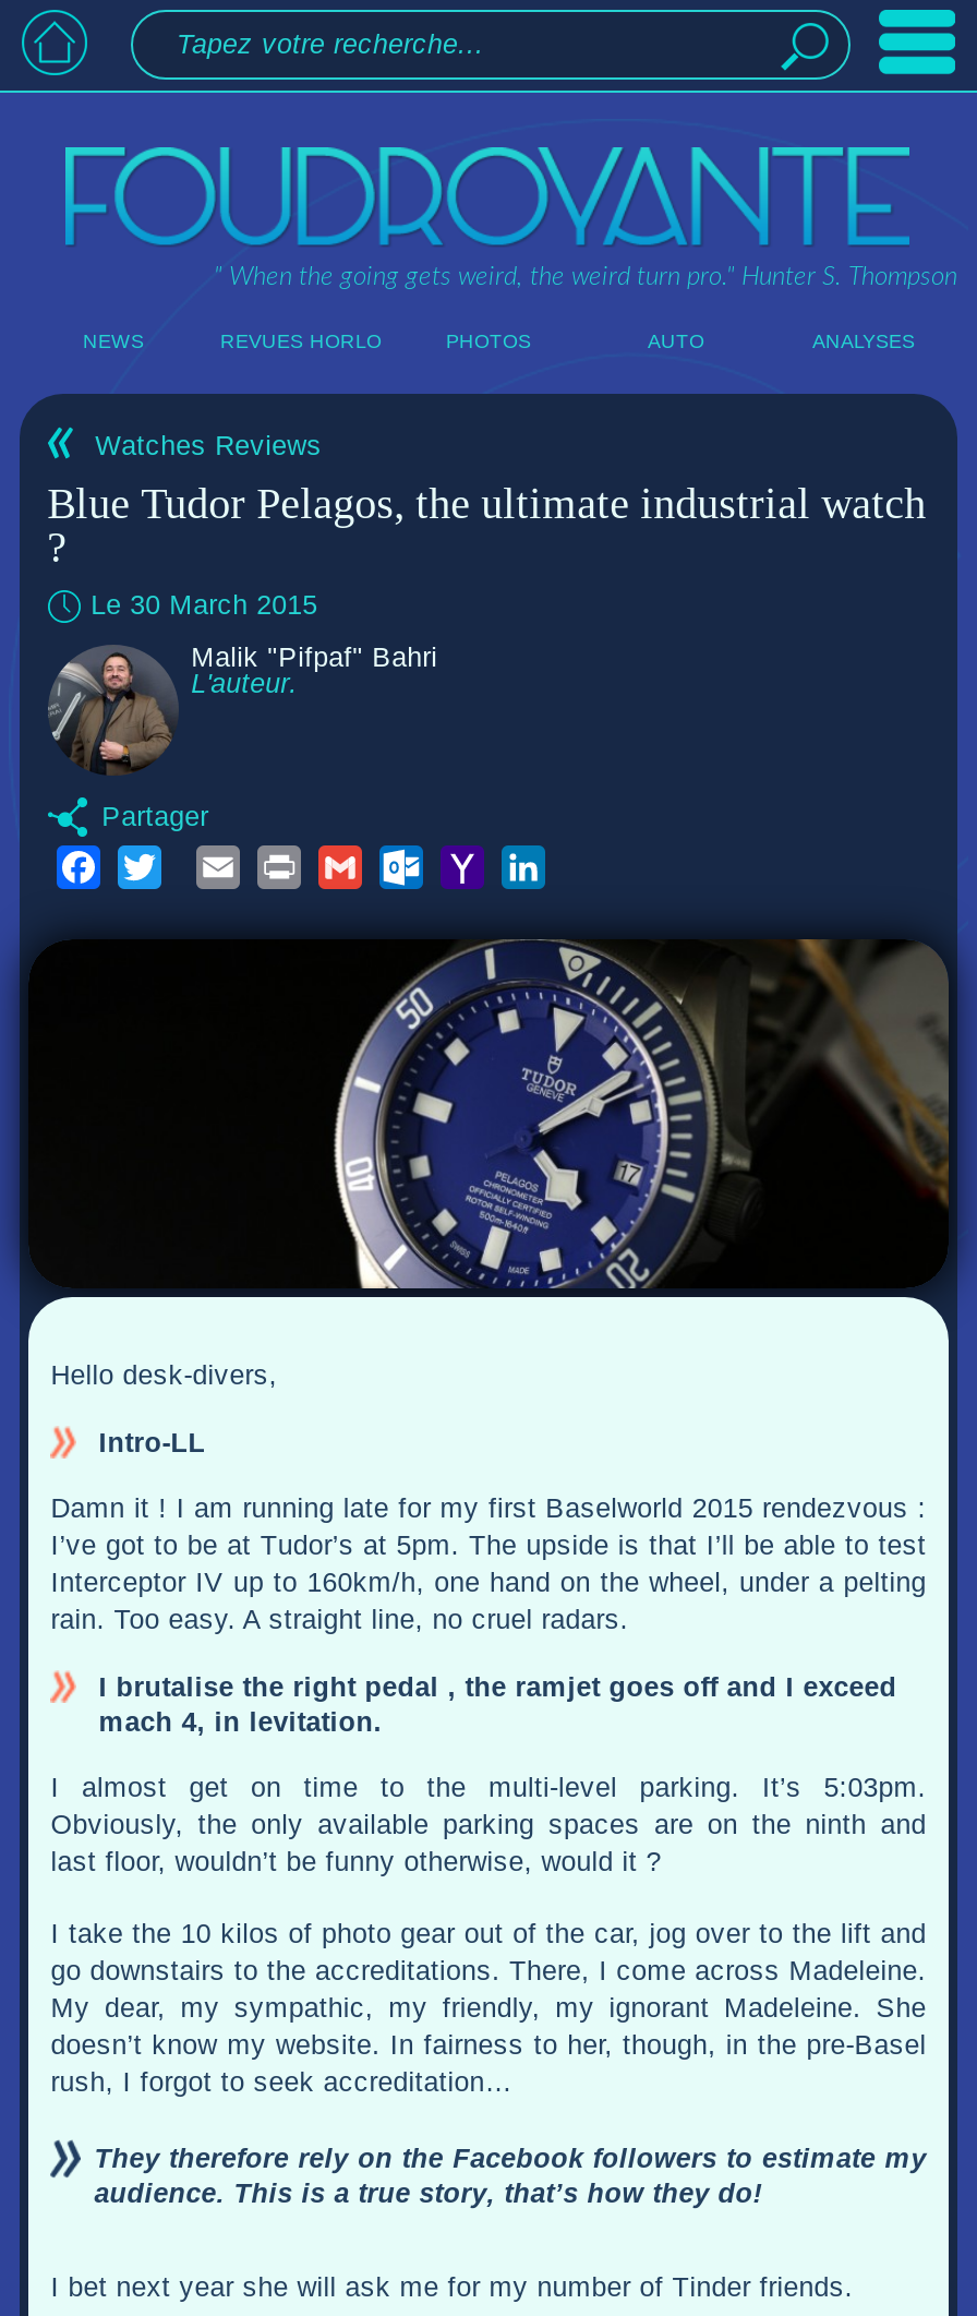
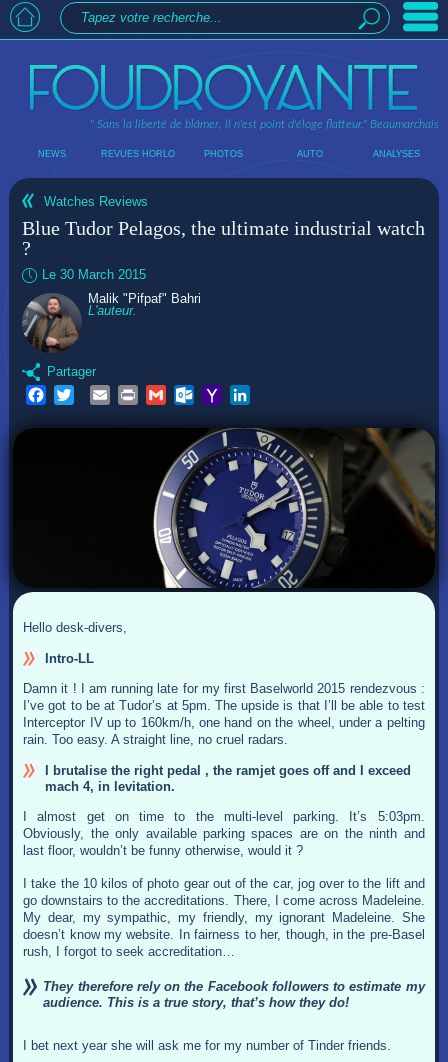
[214,263,957,289] " When the going gets weird, the weird turn pro." Hunter S. Thompson -> [90,118,439,130] " Sans la liberté de blâmer, il n'est point d'éloge flatteur." Beaumarchais

